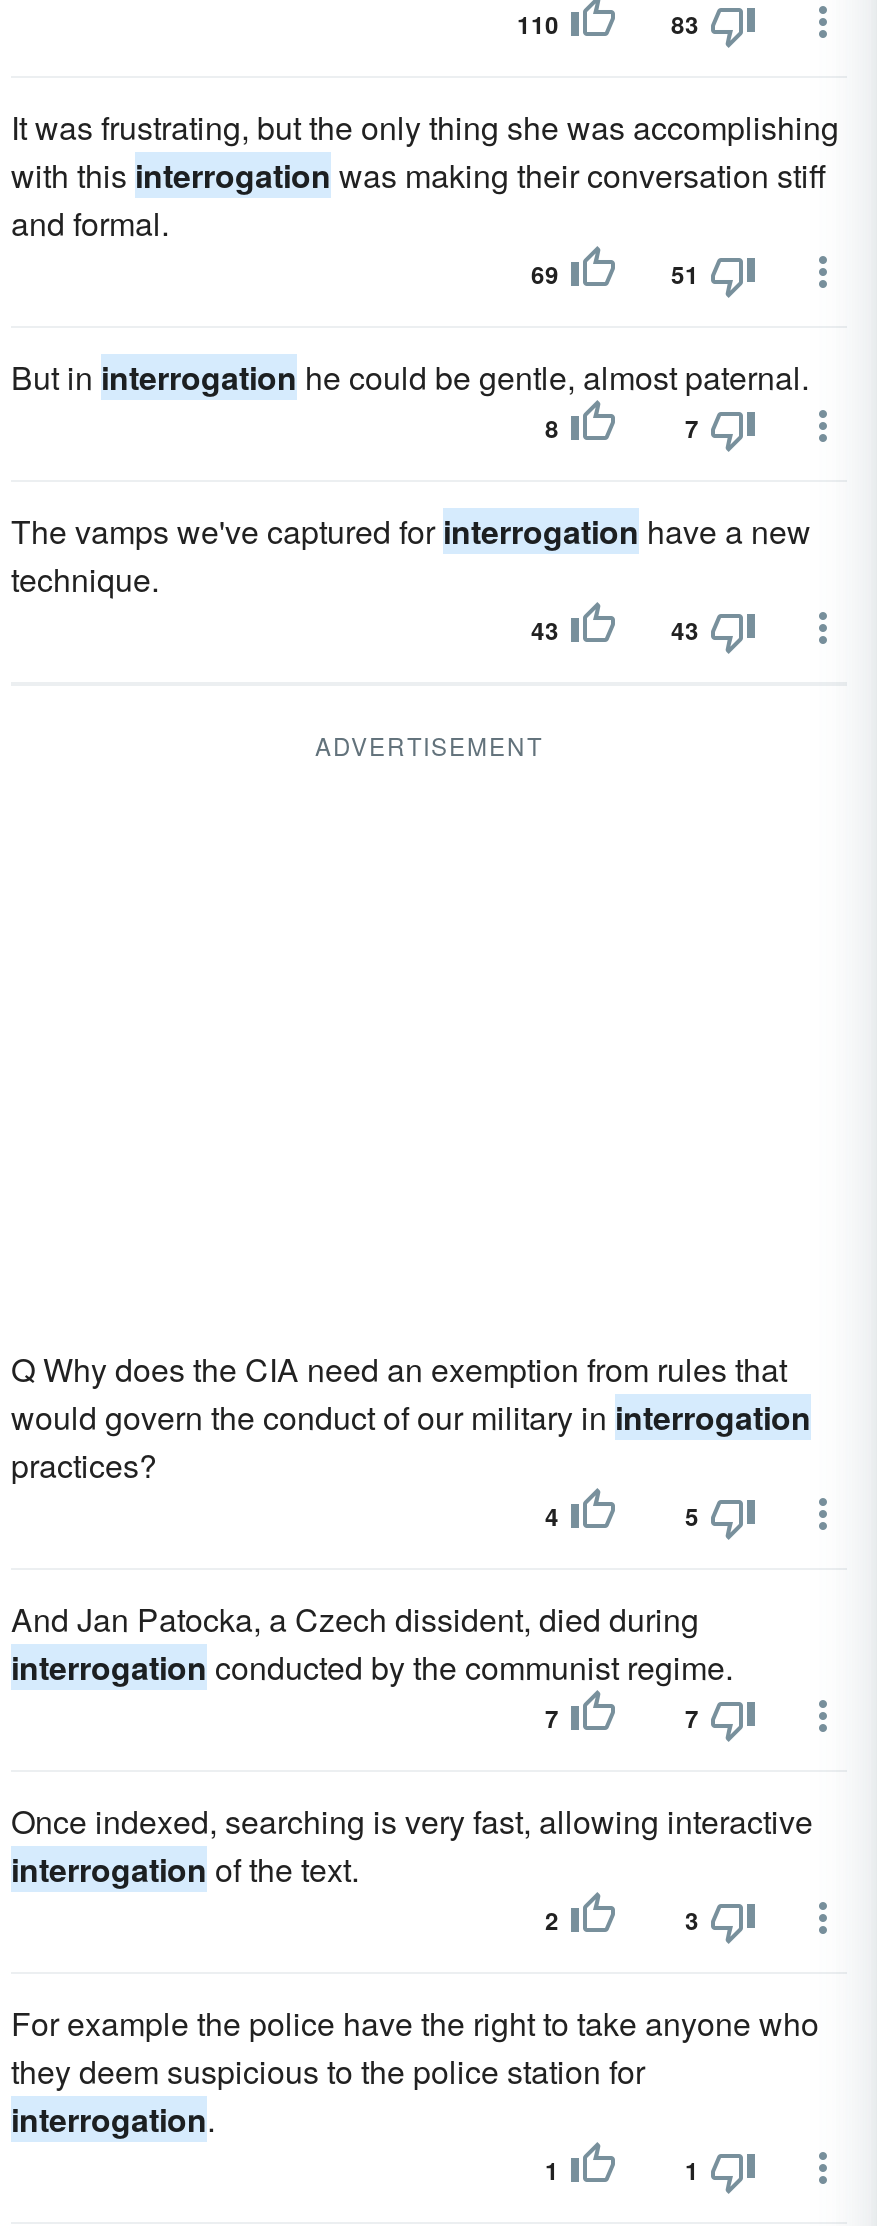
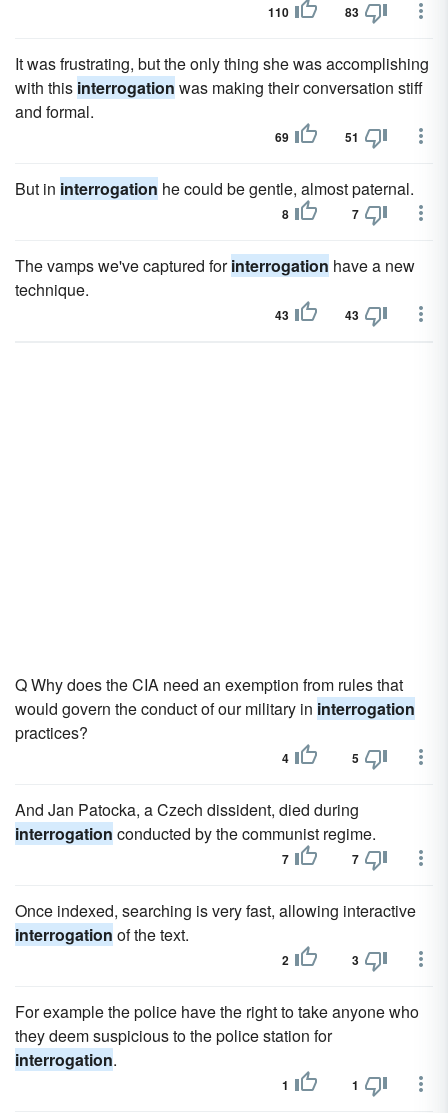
[315,728,543,762] ADVERTISEMENT -> none

